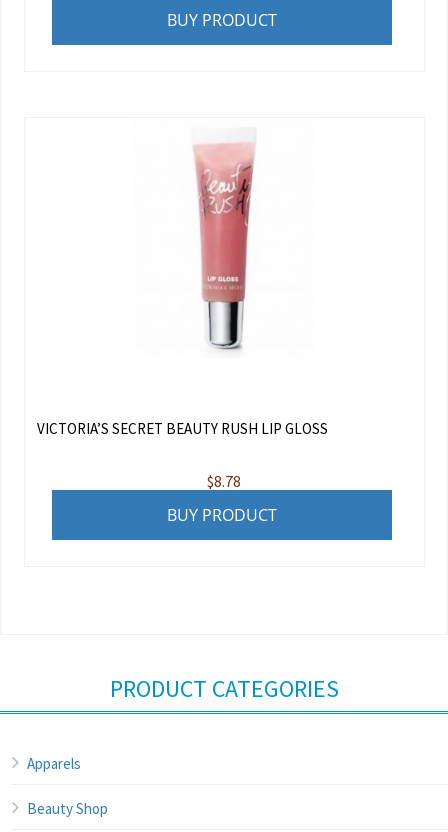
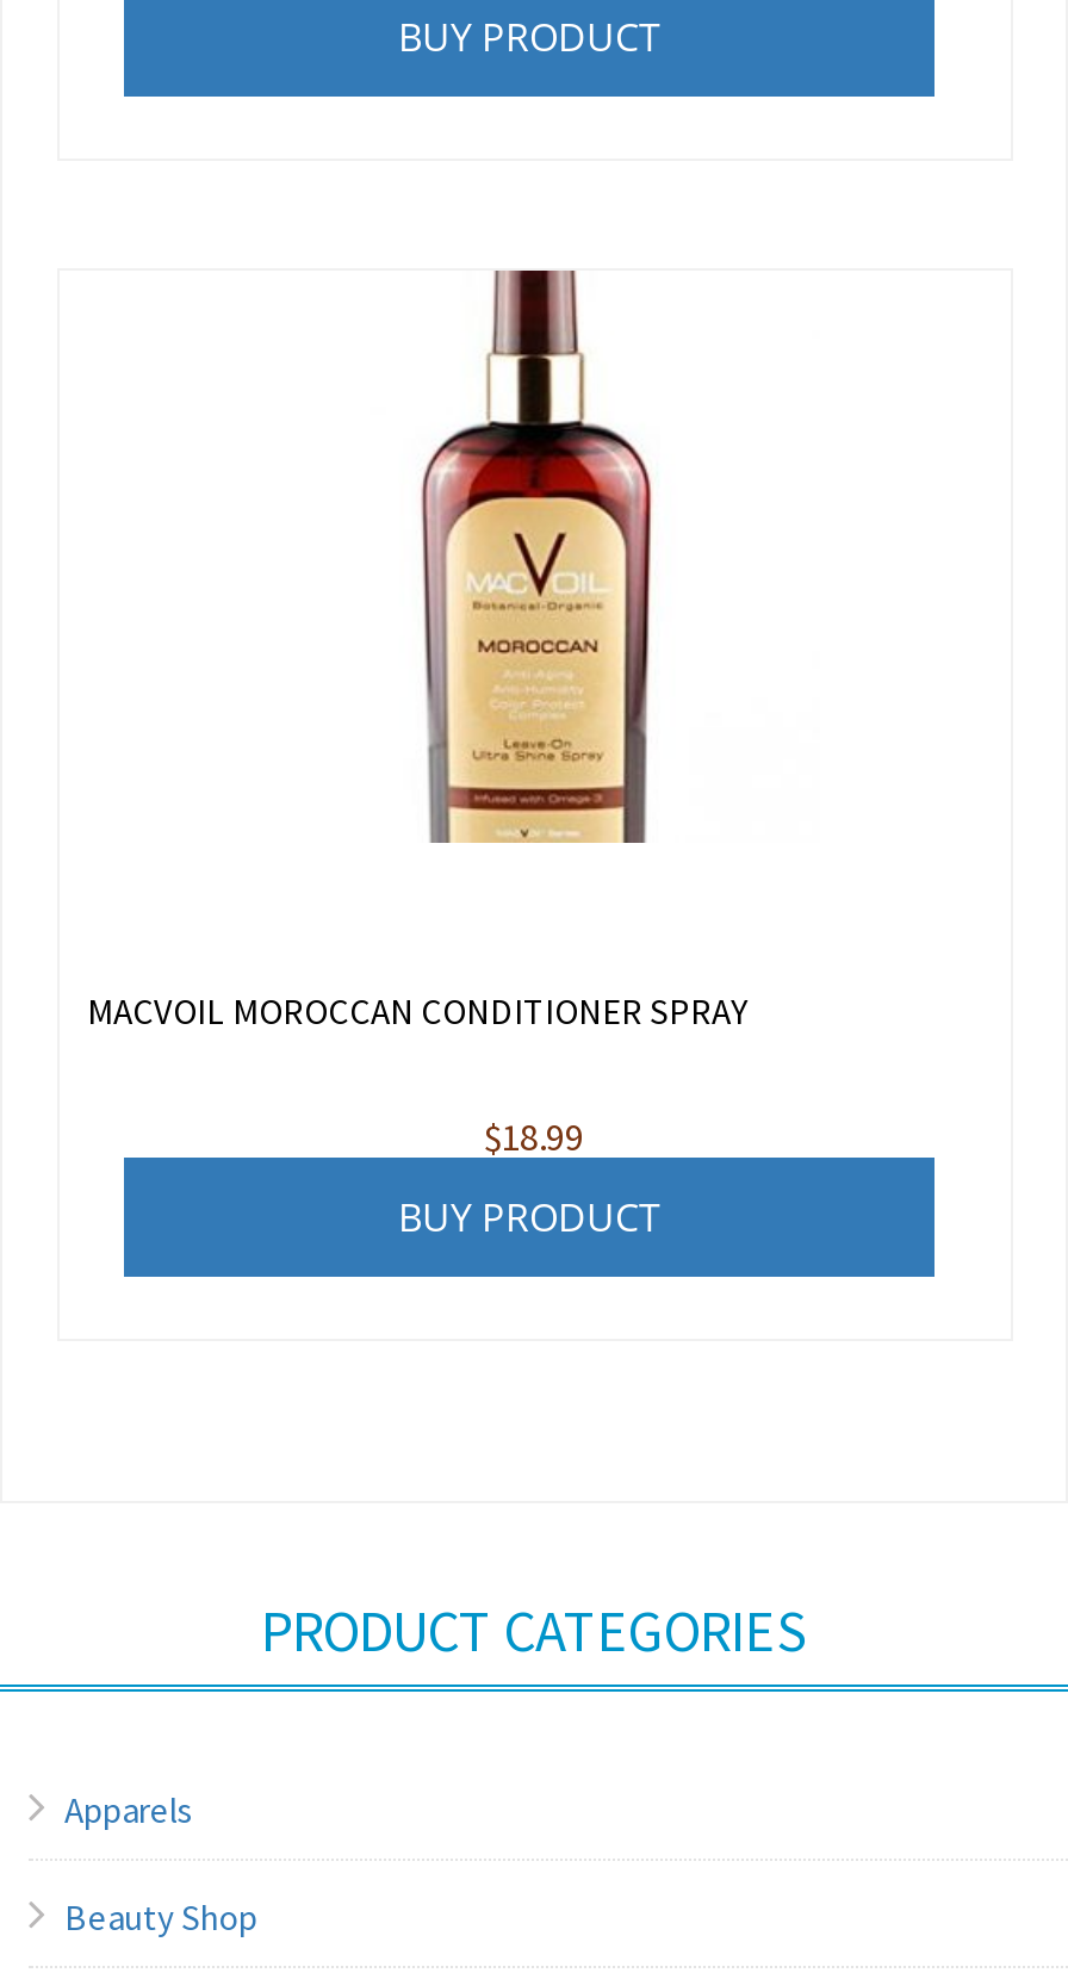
[177,118,273,358] [image] -> [420,268,653,845] [image]
[36,419,327,438] VICTORIA’S SECRET BEAUTY RUSH LIP GLOSS -> [87,989,747,1034] MACVOIL MOROCCAN CONDITIONER SPRAY
[207,471,241,491] $8.78 -> [484,1112,584,1159] $18.99

